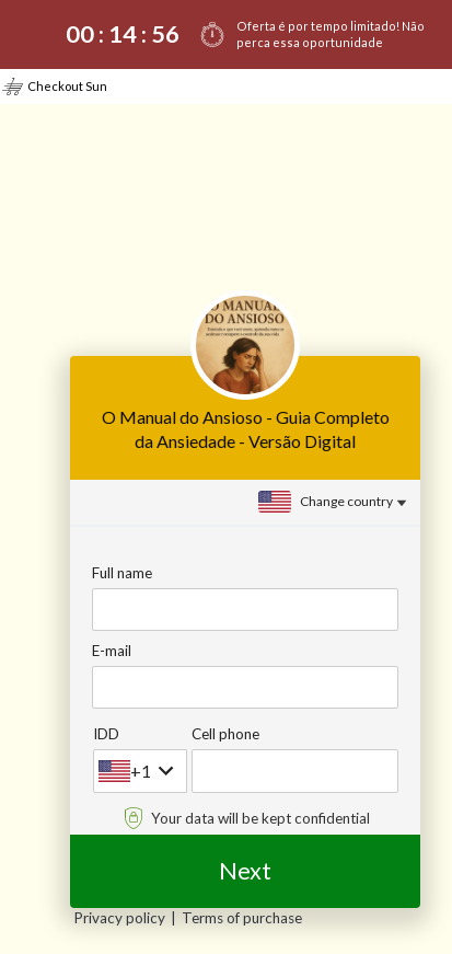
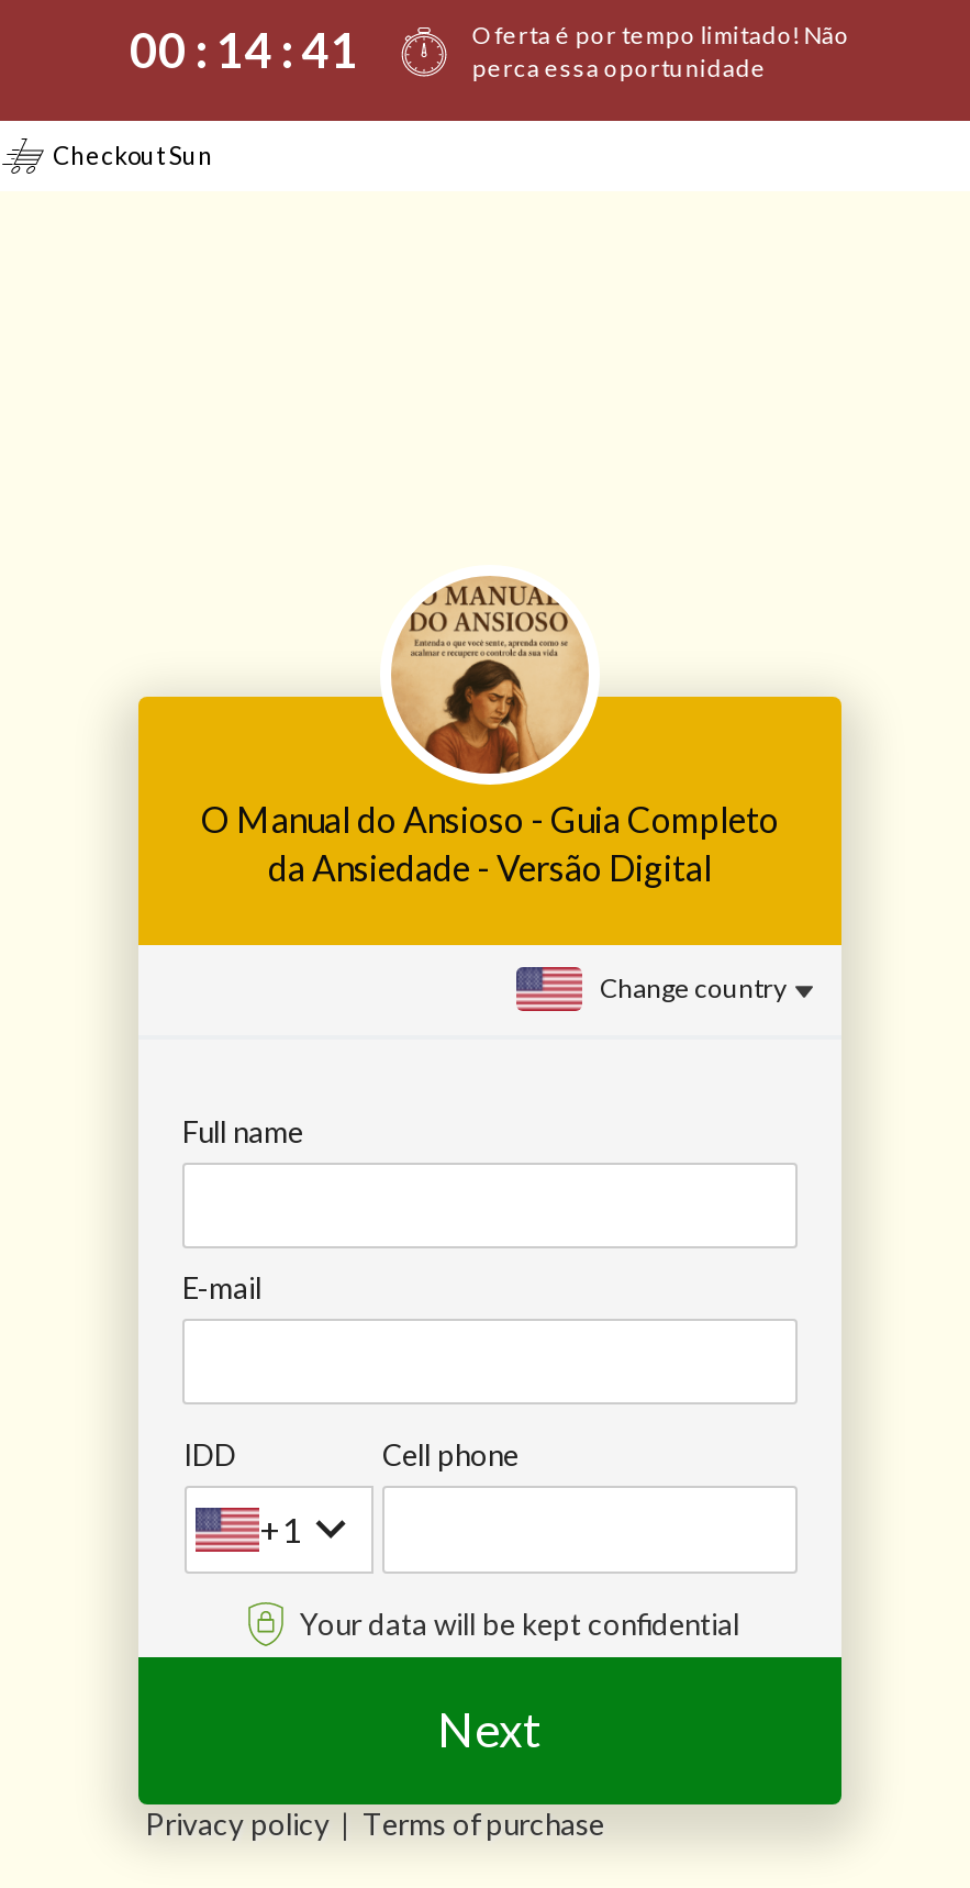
[66,19,179,48] 00 : 14: 56 -> [130,21,358,78] 00 : 14: 41

